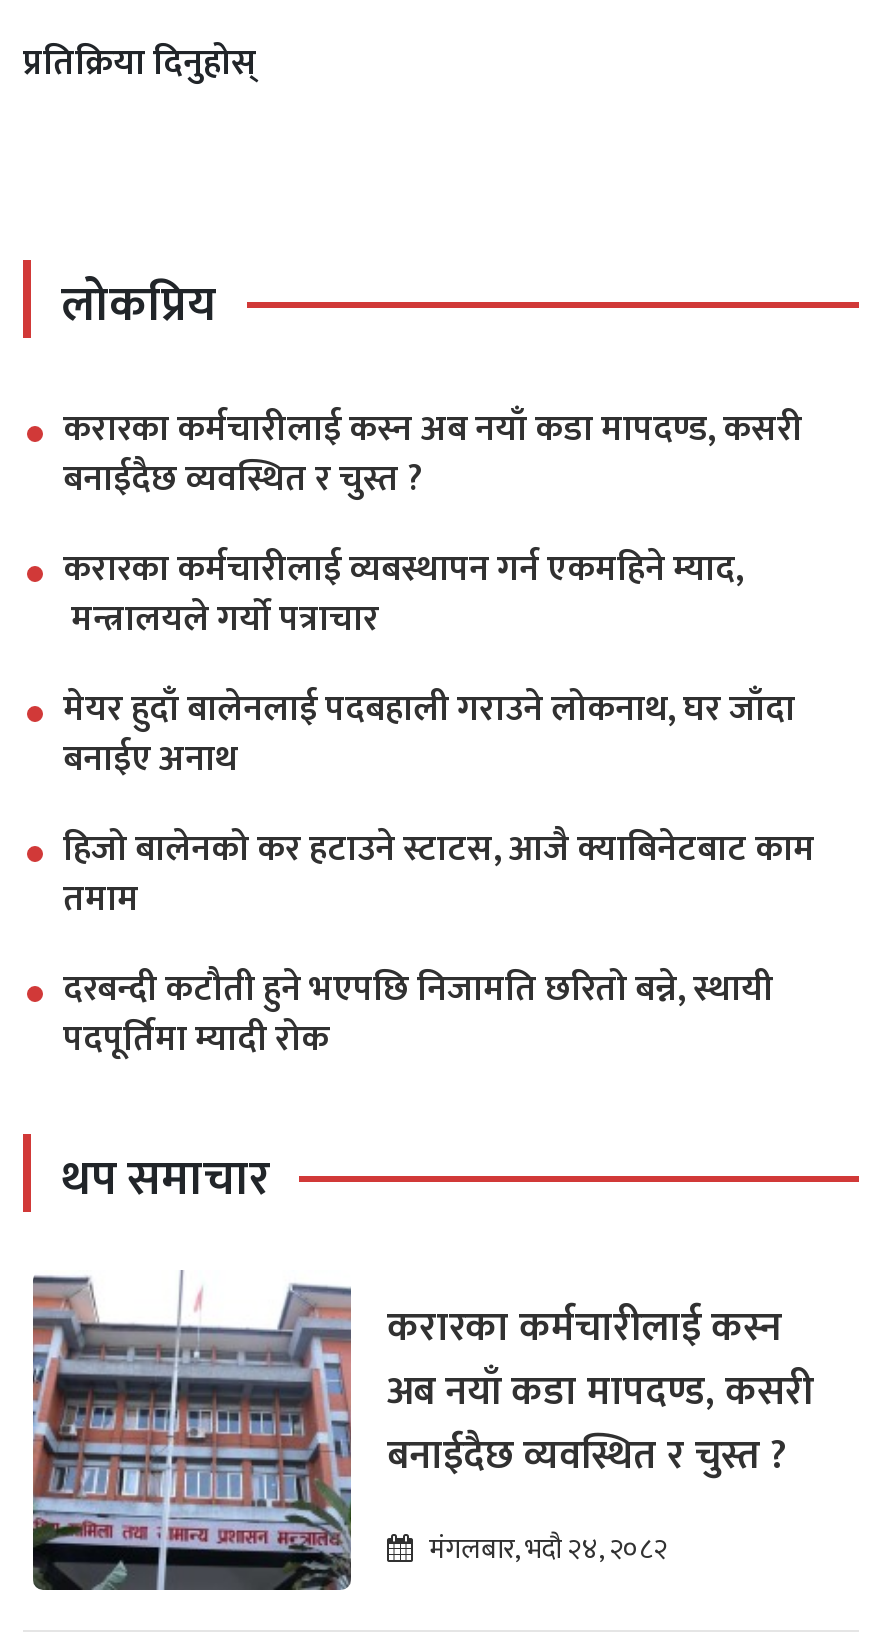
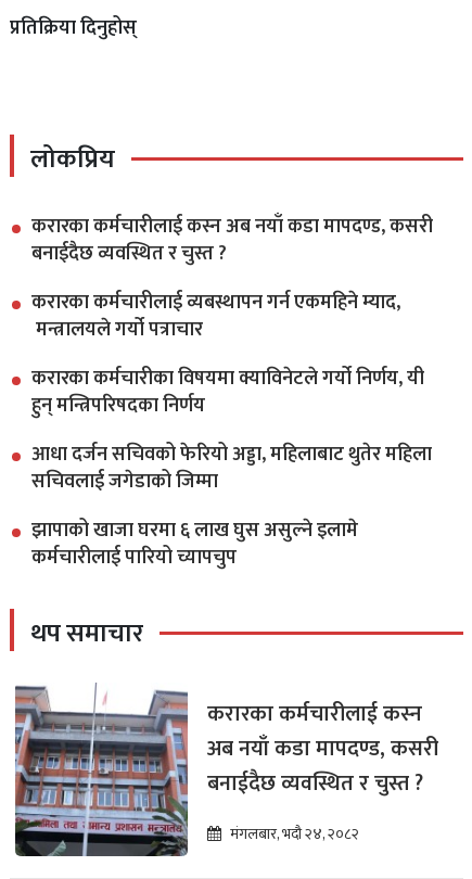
[63,680,795,790] मेयर हुदाँ बालेनलाई पदबहाली गराउने लोकनाथ, घर जाँदा | बनाईए अनाथ -> [31,362,424,422] करारका कर्मचारीका विषयमा क्याविनेटले गर्यो निर्णय, यी | हुन् मन्त्रिपरिषदका निर्णय
[63,820,815,930] हिजो बालेनको कर हटाउने स्टाटस, आजै क्याबिनेटबाट काम | तमाम -> [31,438,432,498] आधा दर्जन सचिवको फेरियो अड्डा, महिलाबाट थुतेर महिला | सचिवलाई जगेडाको जिम्मा
[63,960,773,1070] दरबन्दी कटौती हुने भएपछि निजामति छरितो बन्ने, स्थायी | पदपूर्तिमा म्यादी रोक -> [31,514,358,574] झापाको खाजा घरमा ६ लाख घुस असुल्ने इलामे | कर्मचारीलाई पारियो च्यापचुप

